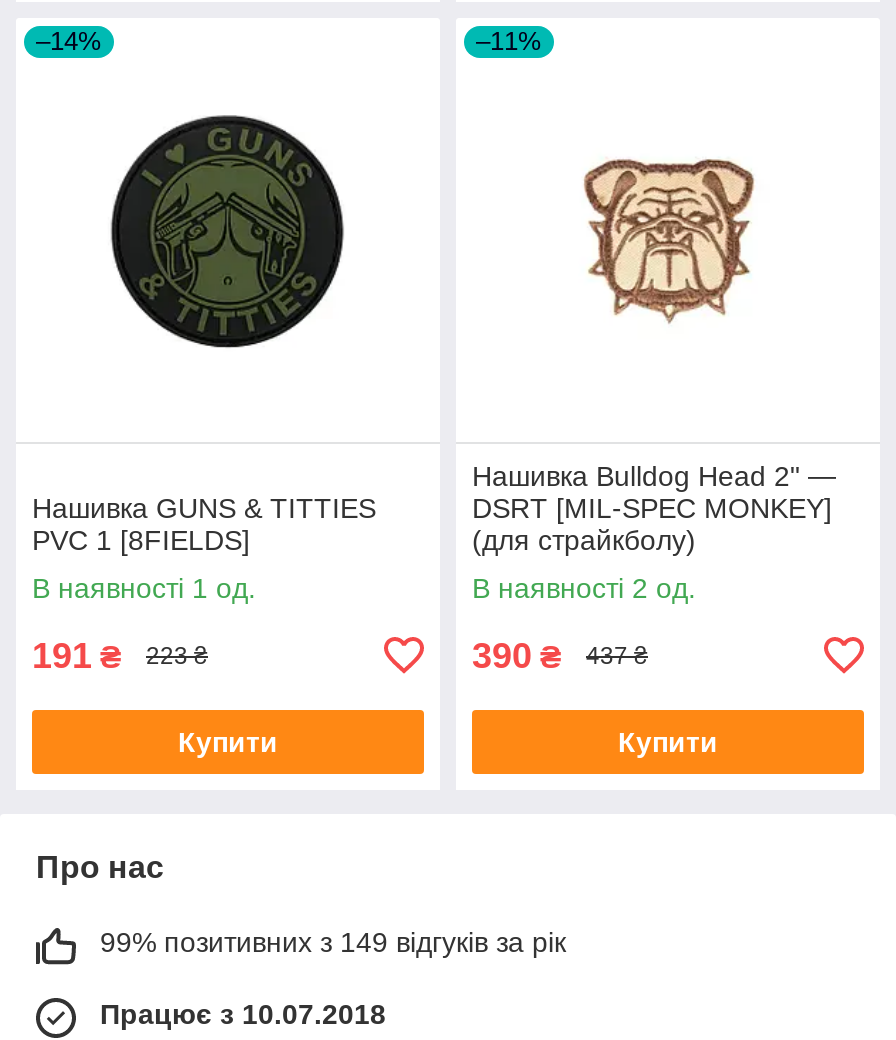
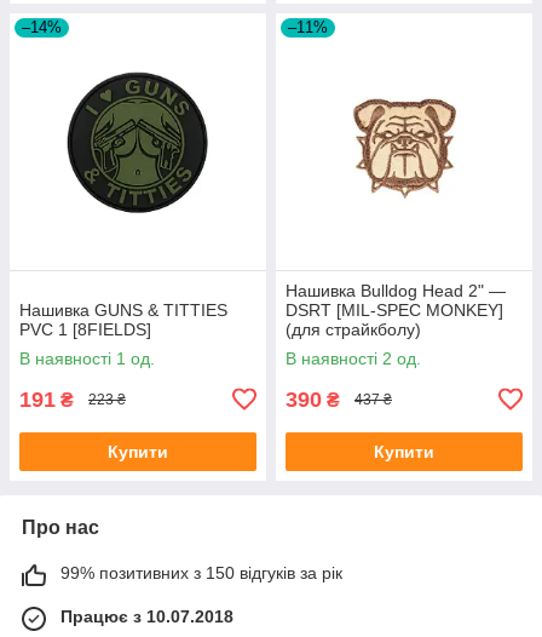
[100,926,566,958] 99% позитивних з 149 відгуків за рік -> [60,563,342,582] 99% позитивних з 150 відгуків за рік

